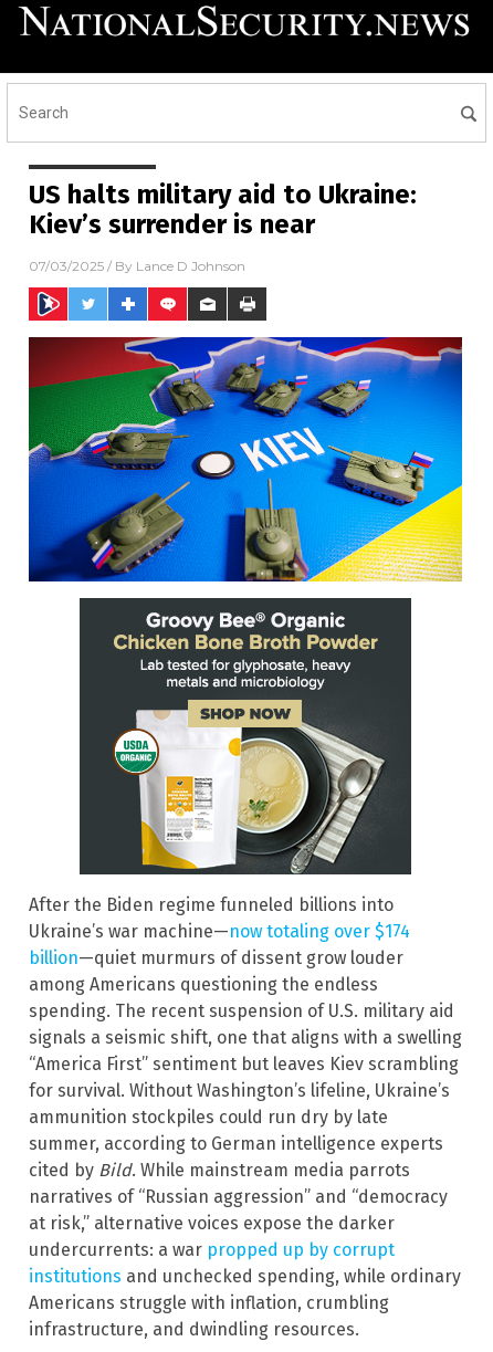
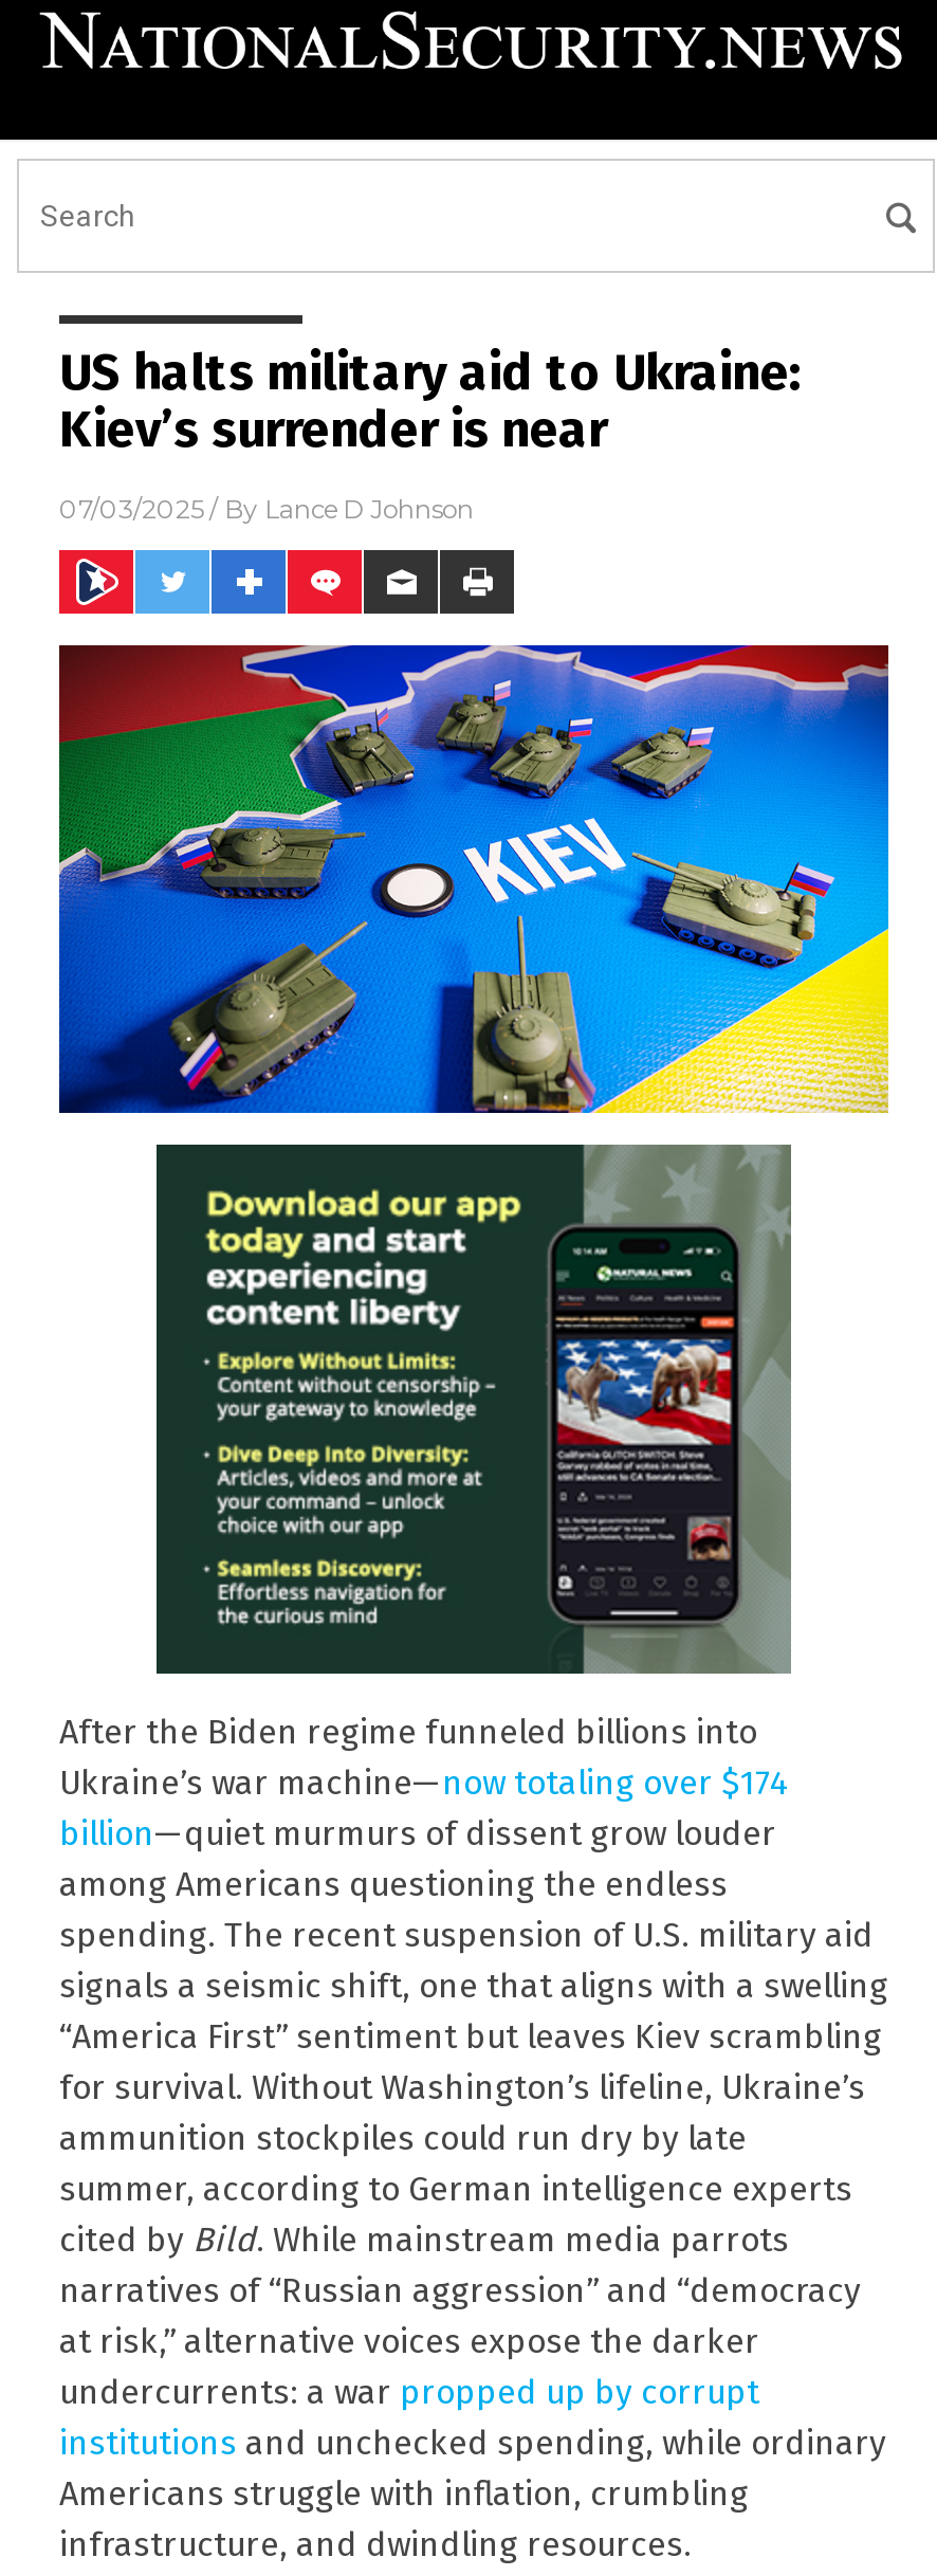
[106,598,411,874] [image] -> [203,1145,791,1674] [image]

